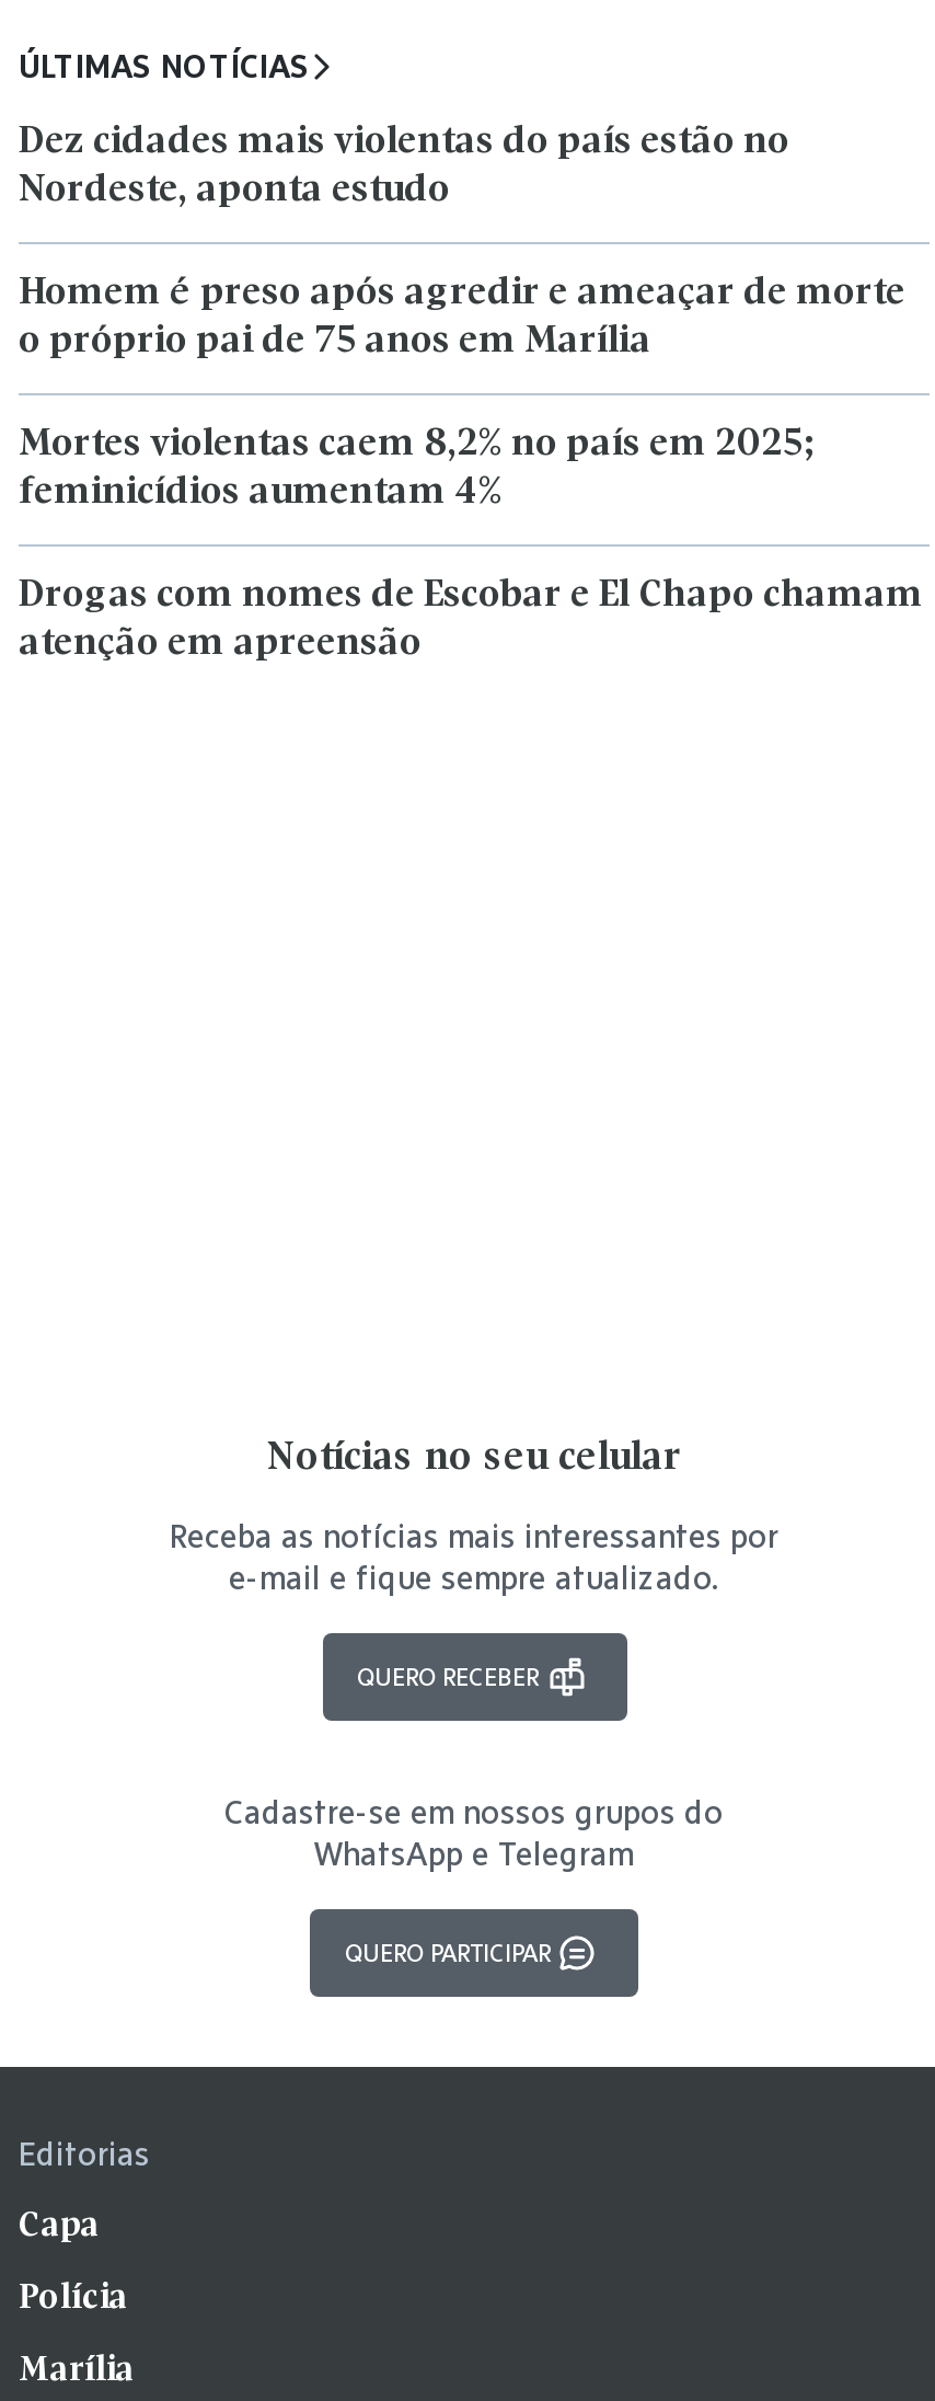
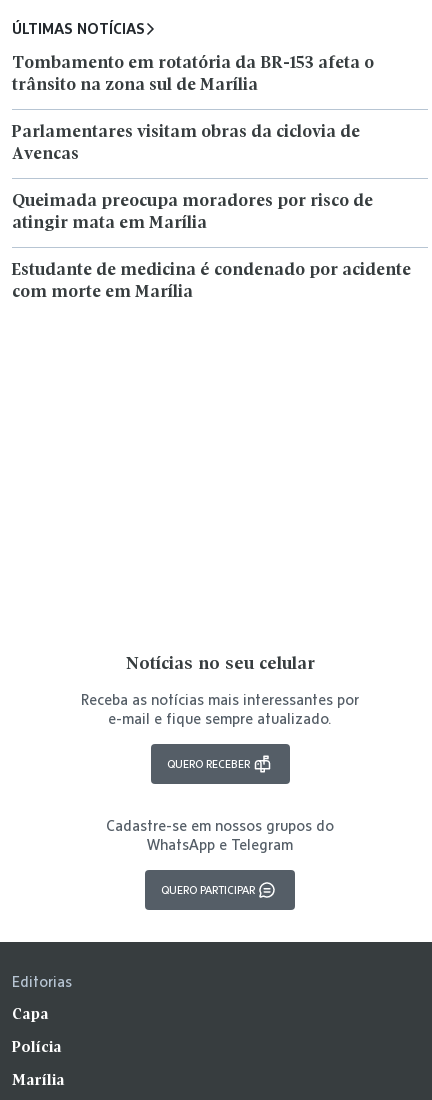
[19,125,789,210] Dez cidades mais violentas do país estão no | Nordeste, aponta estudo -> [12,55,374,94] Tombamento em rotatória da BR-153 afeta o | trânsito na zona sul de Marília
[19,276,905,361] Homem é preso após agredir e ameaçar de morte | o próprio pai de 75 anos em Marília -> [12,124,360,163] Parlamentares visitam obras da ciclovia de | Avencas
[19,427,816,512] Mortes violentas caem 8,2% no país em 2025; | feminicídios aumentam 4% -> [12,193,373,232] Queimada preocupa moradores por risco de | atingir mata em Marília
[19,578,923,664] Drogas com nomes de Escobar e El Chapo chamam | atenção em apreensão -> [12,262,411,301] Estudante de medicina é condenado por acidente | com morte em Marília

